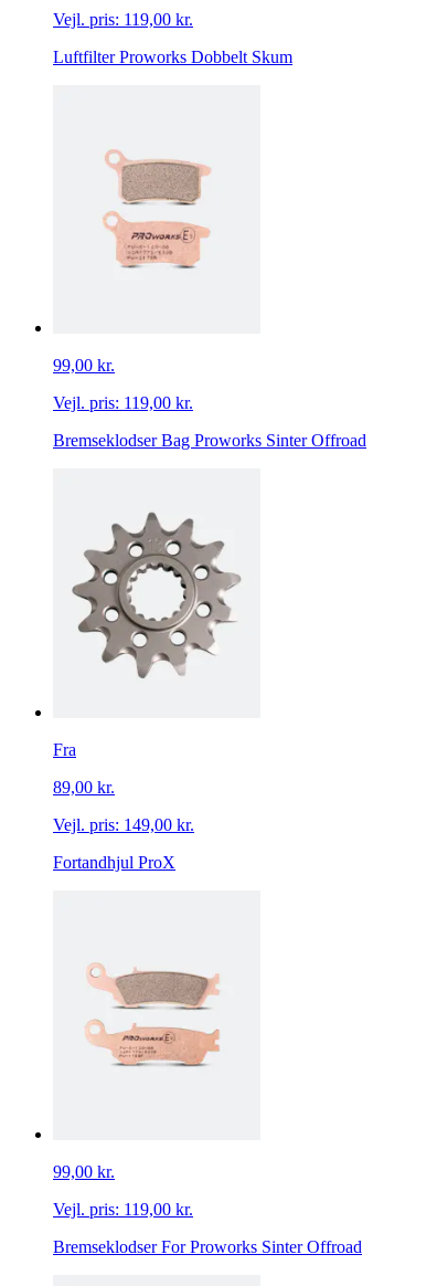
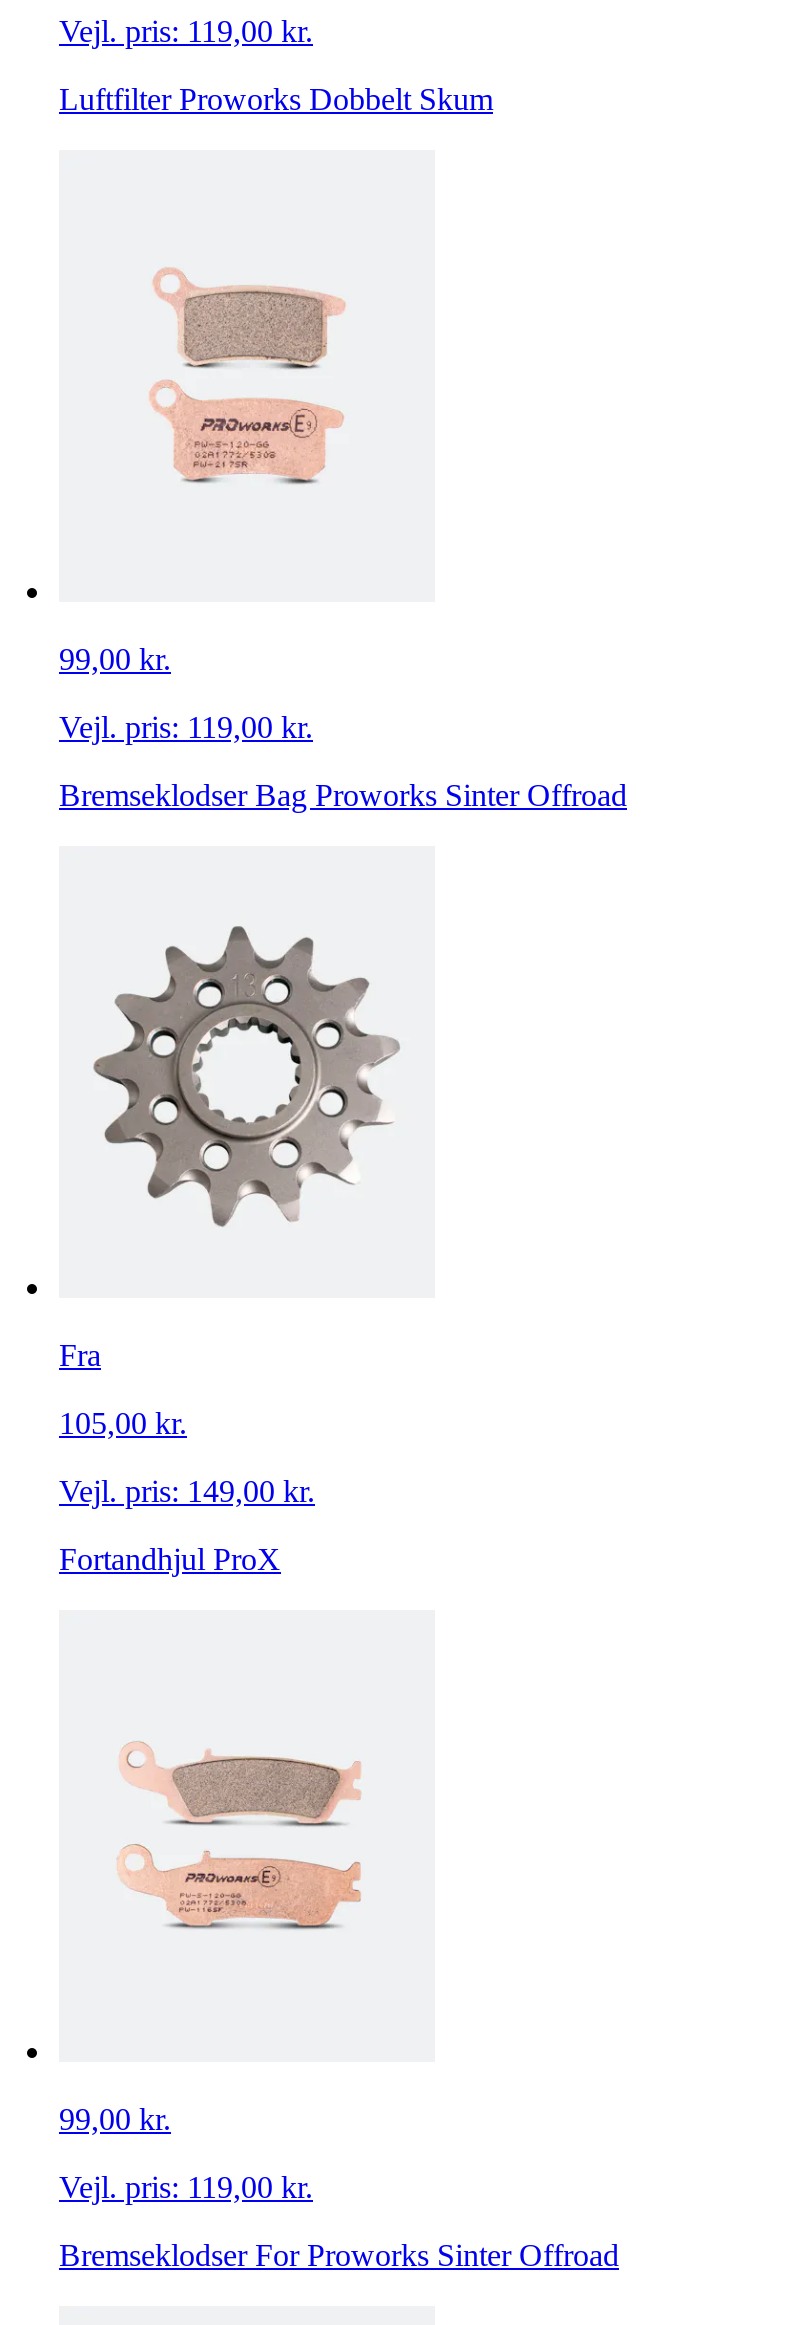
[53,778,115,797] 89,00 kr. -> [59,1406,187,1440] 105,00 kr.

